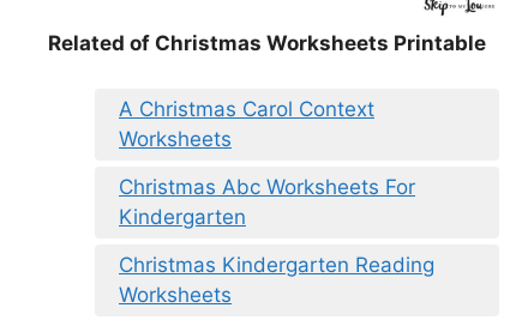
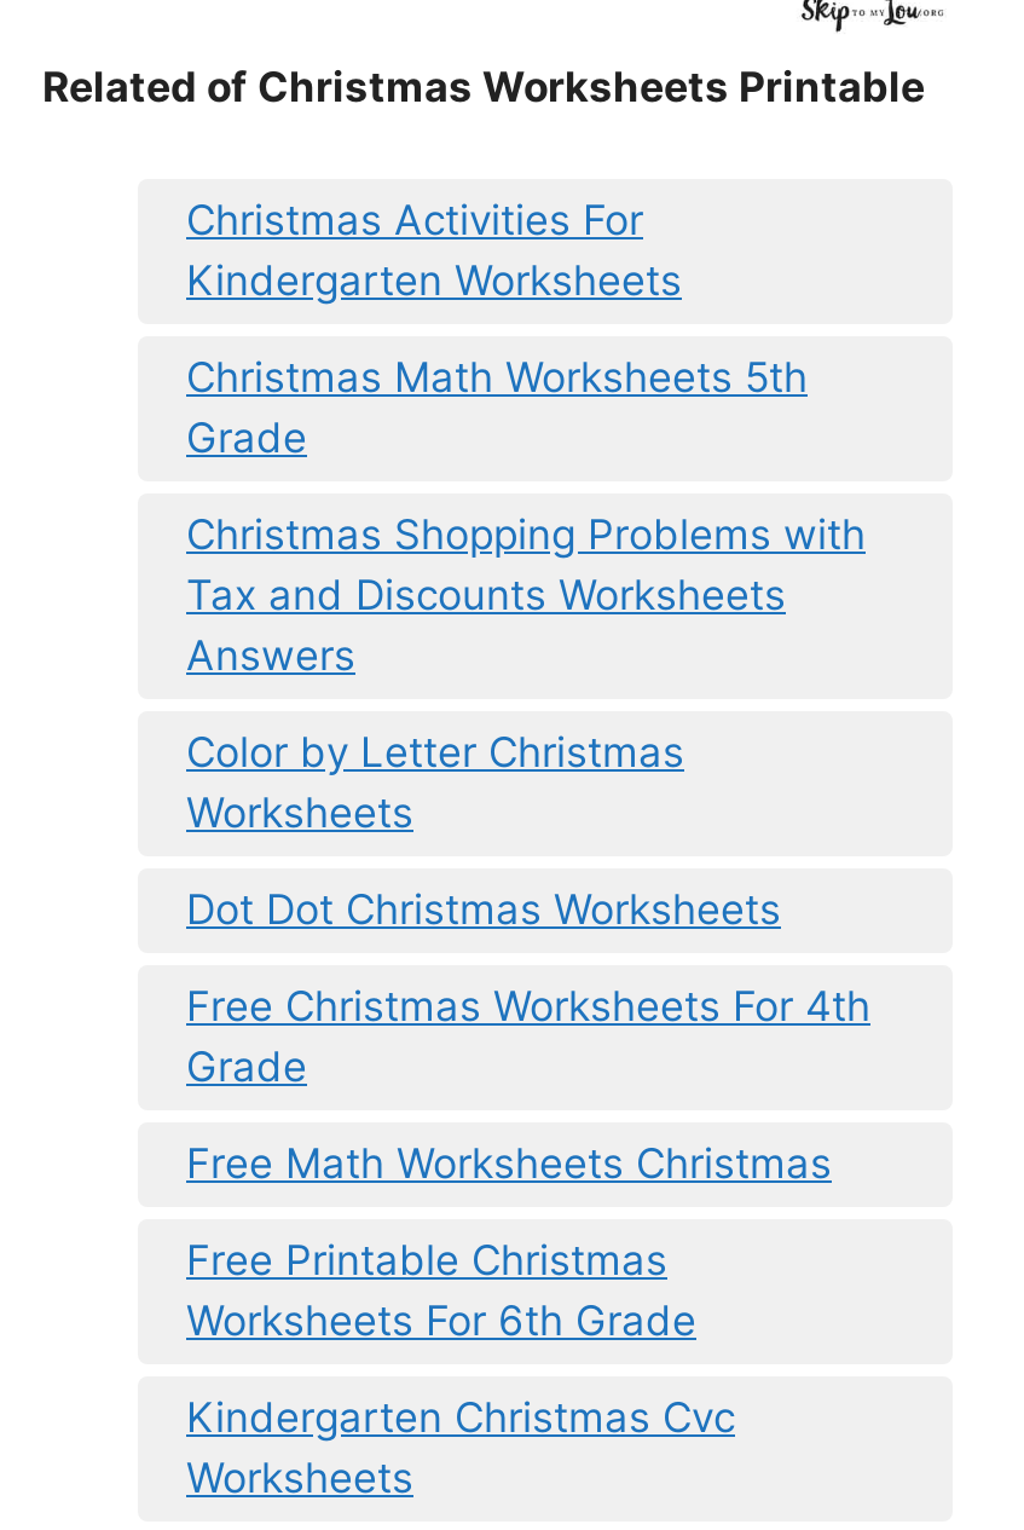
[119,97,374,121] A Christmas Carol Context -> [186,196,866,777] Christmas Activities For | Kindergarten Worksheets | Christmas Math Worksheets 5th | Grade | Christmas Shopping Problems with | Tax and Discounts Worksheets | Answers | Color by Letter Christmas
[119,175,434,277] Christmas Abc Worksheets For | Kindergarten | Christmas Kindergarten Reading -> [186,886,870,1442] Dot Dot Christmas Worksheets | Free Christmas Worksheets For 4th | Grade | Free Math Worksheets Christmas | Free Printable Christmas | Worksheets For 6th Grade | Kindergarten Christmas Cvc

